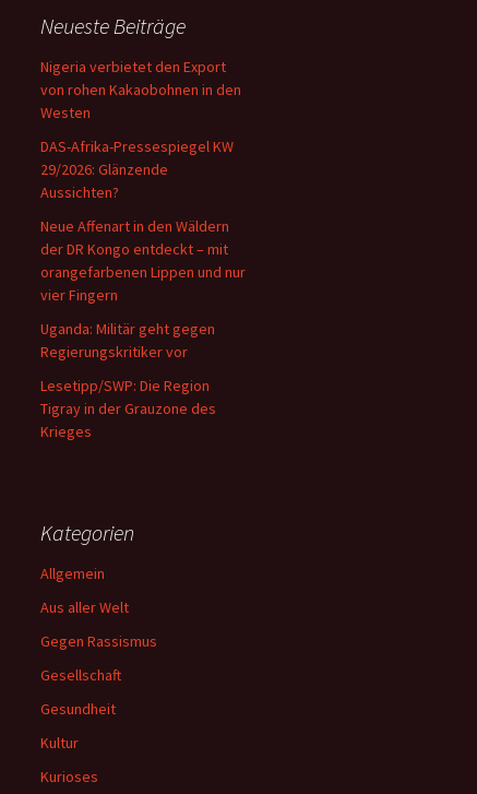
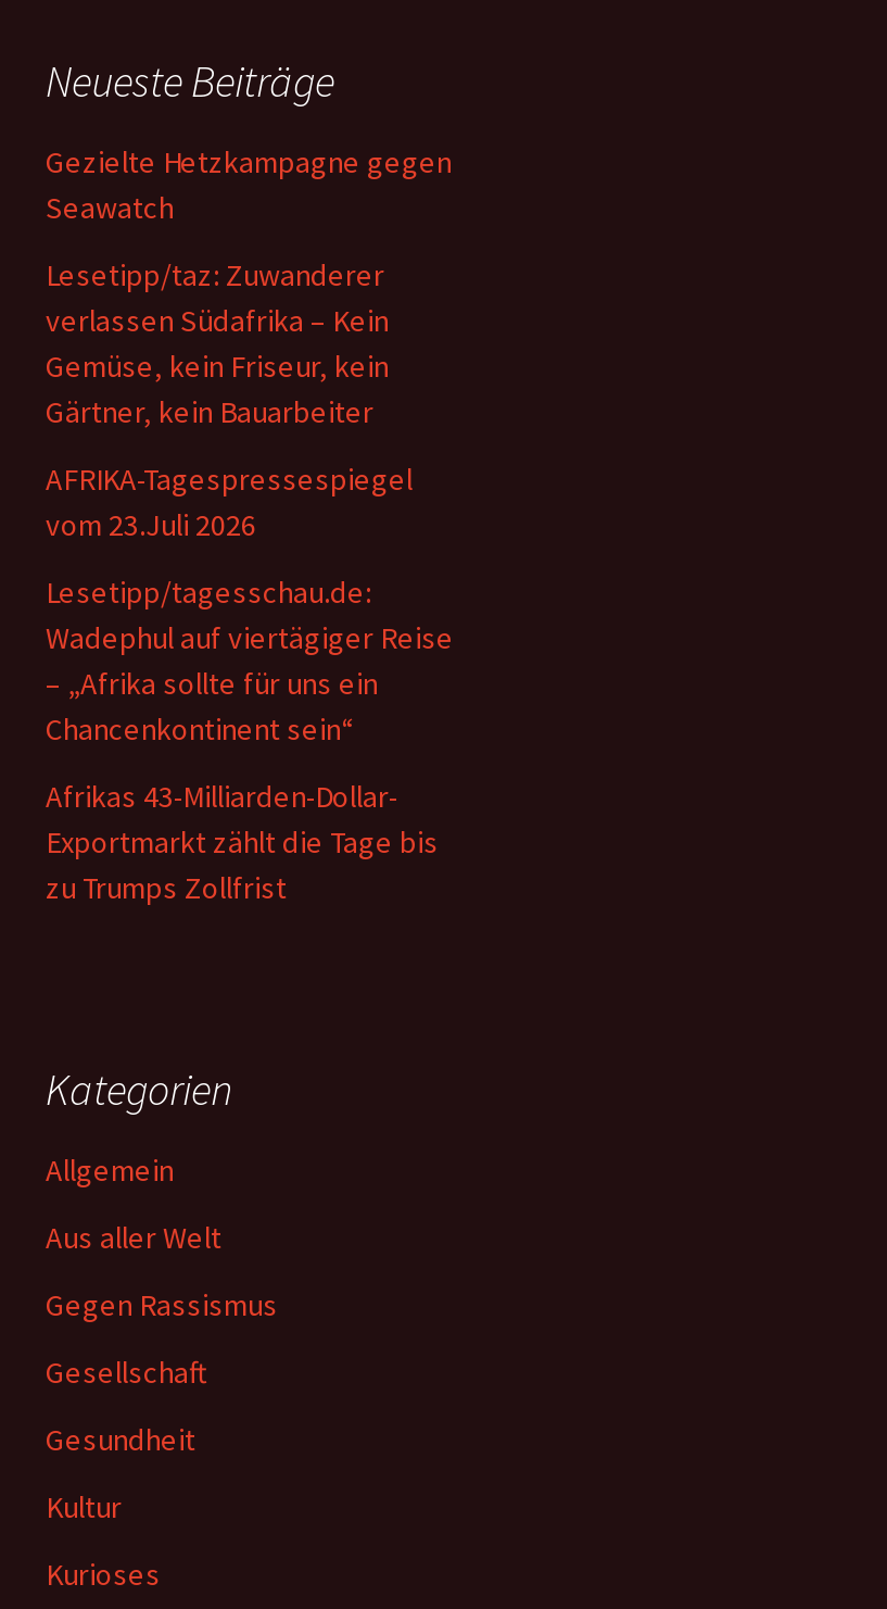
[40,57,241,122] Nigeria verbietet den Export | von rohen Kakaobohnen in den | Westen -> [46,142,452,227] Gezielte Hetzkampagne gegen | Seawatch
[40,137,234,202] DAS-Afrika-Pressespiegel KW | 29/2026: Glänzende | Aussichten? -> [46,255,389,431] Lesetipp/taz: Zuwanderer | verlassen Südafrika – Kein | Gemüse, kein Friseur, kein | Gärtner, kein Bauarbeiter
[40,216,246,305] Neue Affenart in den Wäldern | der DR Kongo entdeckt – mit | orangefarbenen Lippen und nur | vier Fingern -> [46,460,413,544] AFRIKA-Tagespressespiegel | vom 23.Juli 2026
[40,319,215,362] Uganda: Militär geht gegen | Regierungskritiker vor -> [46,573,454,749] Lesetipp/tagesschau.de: | Wadephul auf viertägiger Reise | – „Afrika sollte für uns ein | Chancenkontinent sein“
[40,376,216,441] Lesetipp/SWP: Die Region | Tigray in der Grauzone des | Krieges -> [46,777,439,907] Afrikas 43-Milliarden-Dollar- | Exportmarkt zählt die Tage bis | zu Trumps Zollfrist

